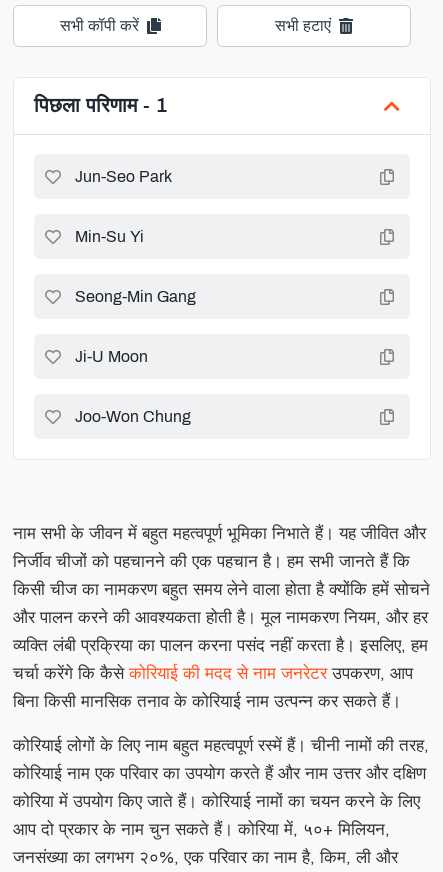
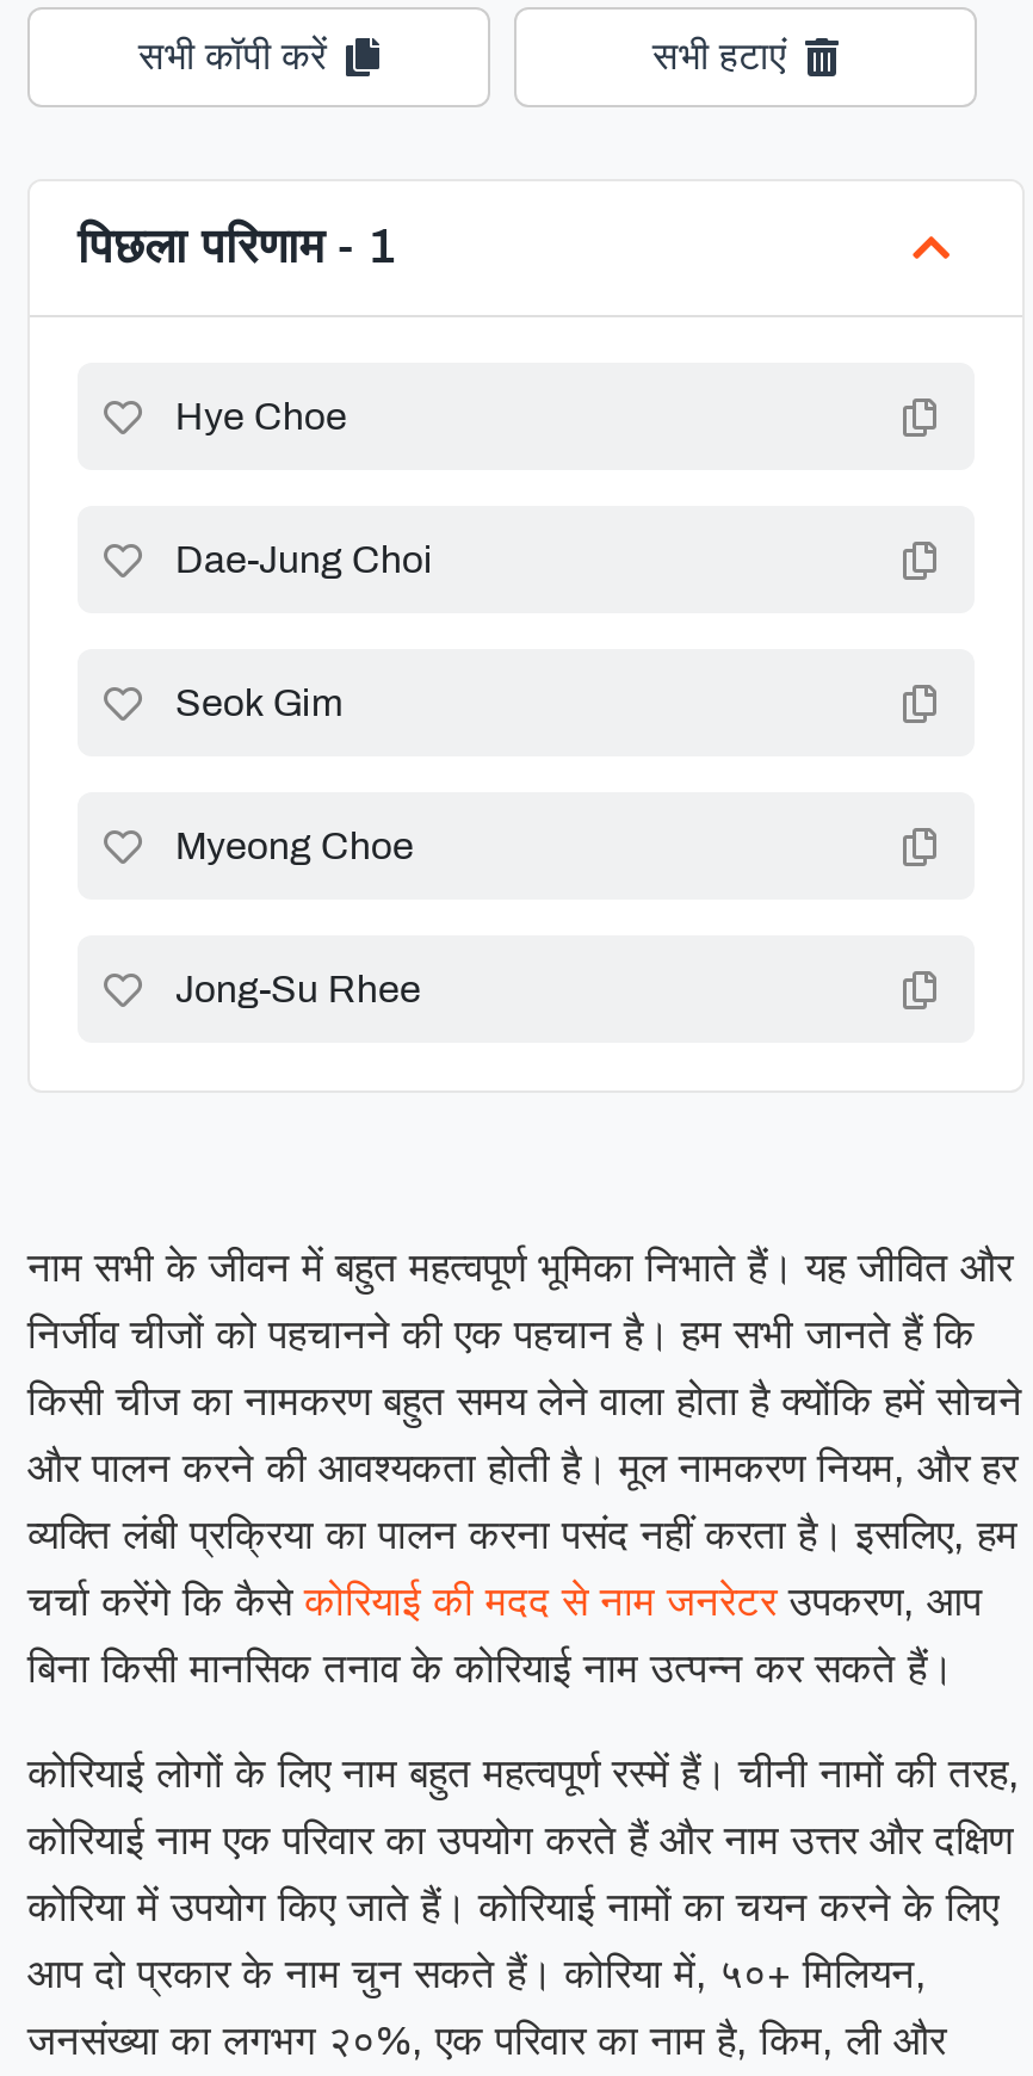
[75,167,172,184] Jun-Seo Park -> [175,395,347,435] Hye Choe
[75,227,144,244] Min-Su Yi -> [175,538,433,579] Dae-Jung Choi
[75,287,196,304] Seong-Min Gang -> [175,681,342,722] Seok Gim
[75,347,148,364] Ji-U Moon -> [175,824,414,865] Myeong Choe
[75,407,191,424] Joo-Won Chung -> [175,968,421,1008] Jong-Su Rhee

